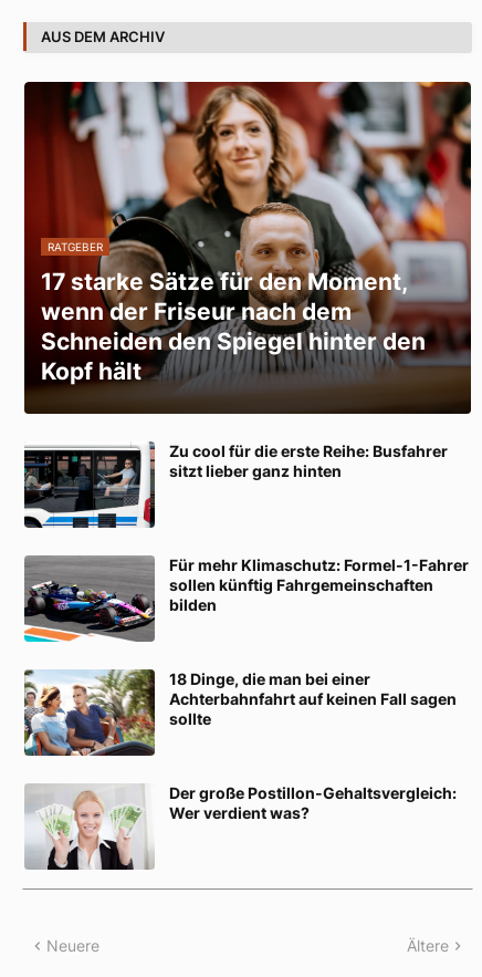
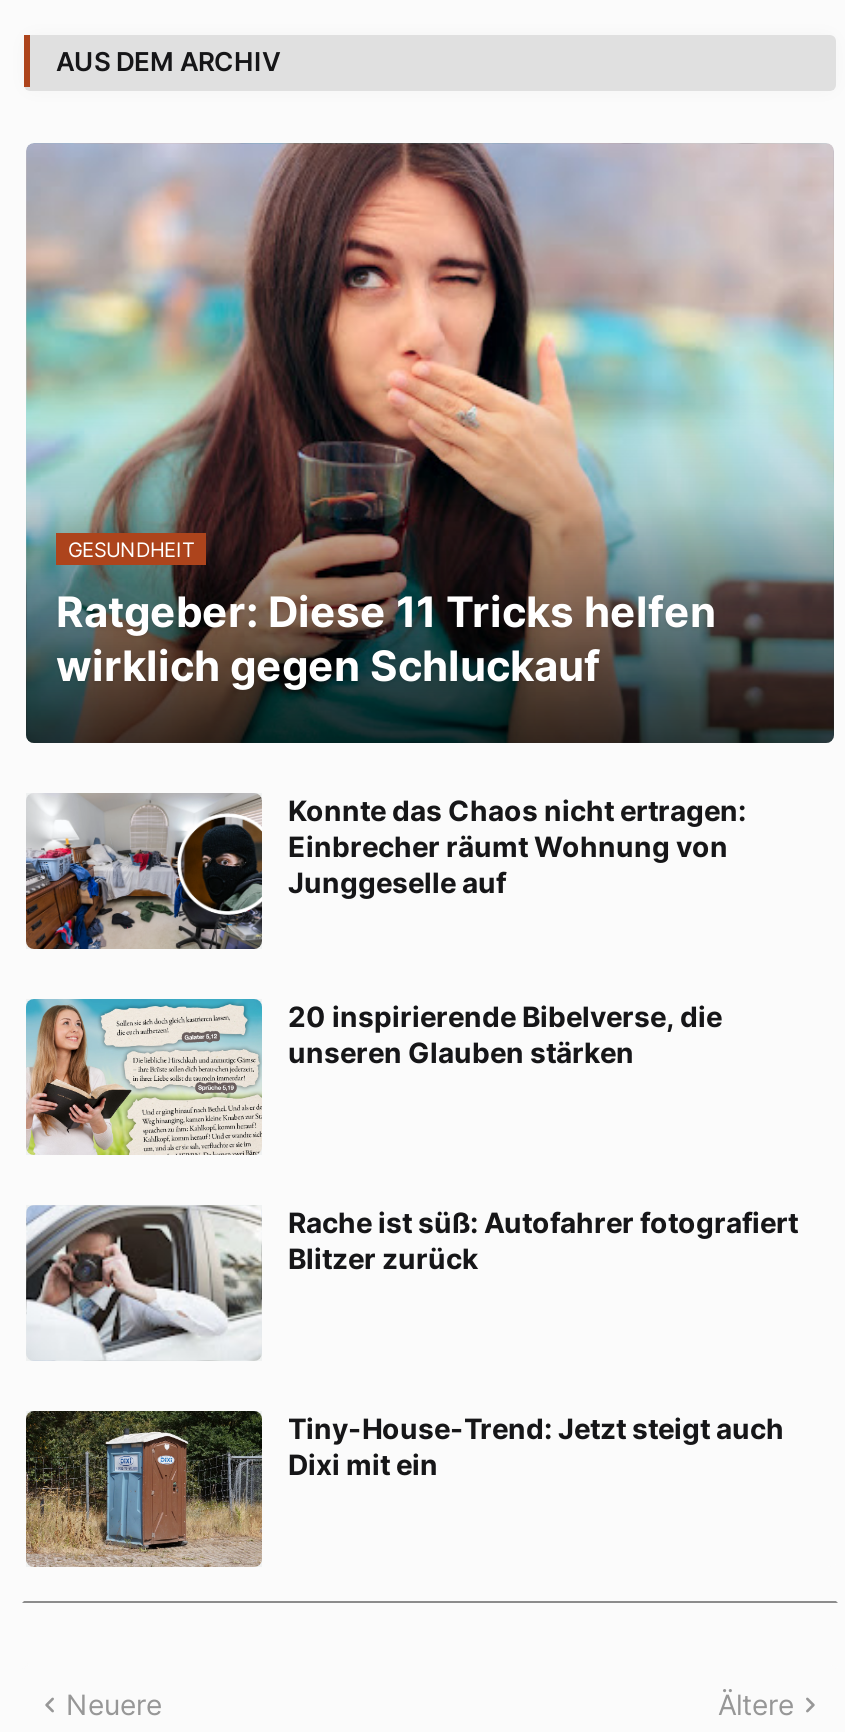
[23,81,472,414] [image] | RATGEBER -> [24,143,836,743] [image] | GESUNDHEIT
[41,268,426,385] 17 starke Sätze für den Moment, | wenn der Friseur nach dem | Schneiden den Spiegel hinter den | Kopf hält -> [56,587,716,691] Ratgeber: Diese 11 Tricks helfen | wirklich gegen Schluckauf
[23,441,448,528] [image] | Zu cool für die erste Reihe: Busfahrer | sitzt lieber ganz hinten -> [24,793,746,951] [image] | Konnte das Chaos nicht ertragen: | Einbrecher räumt Wohnung von | Junggeselle auf
[23,555,469,643] [image] | Für mehr Klimaschutz: Formel-1-Fahrer | sollen künftig Fahrgemeinschaften | bilden -> [26,997,722,1157] [image] | 20 inspirierende Bibelverse, die | unseren Glauben stärken
[23,668,457,757] [image] | 18 Dinge, die man bei einer | Achterbahnfahrt auf keinen Fall sagen | sollte -> [26,1205,798,1361] [image] | Rache ist süß: Autofahrer fotografiert | Blitzer zurück
[24,783,457,871] [image] | Der große Postillon-Gehaltsvergleich: | Wer verdient was? -> [24,1409,784,1567] [image] | Tiny-House-Trend: Jetzt steigt auch | Dixi mit ein

